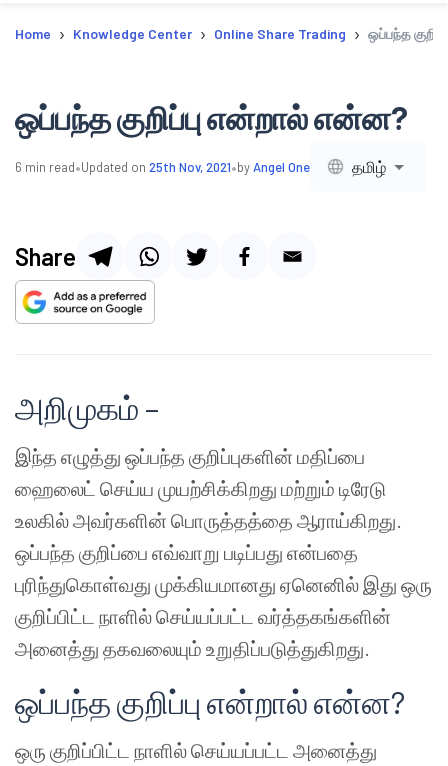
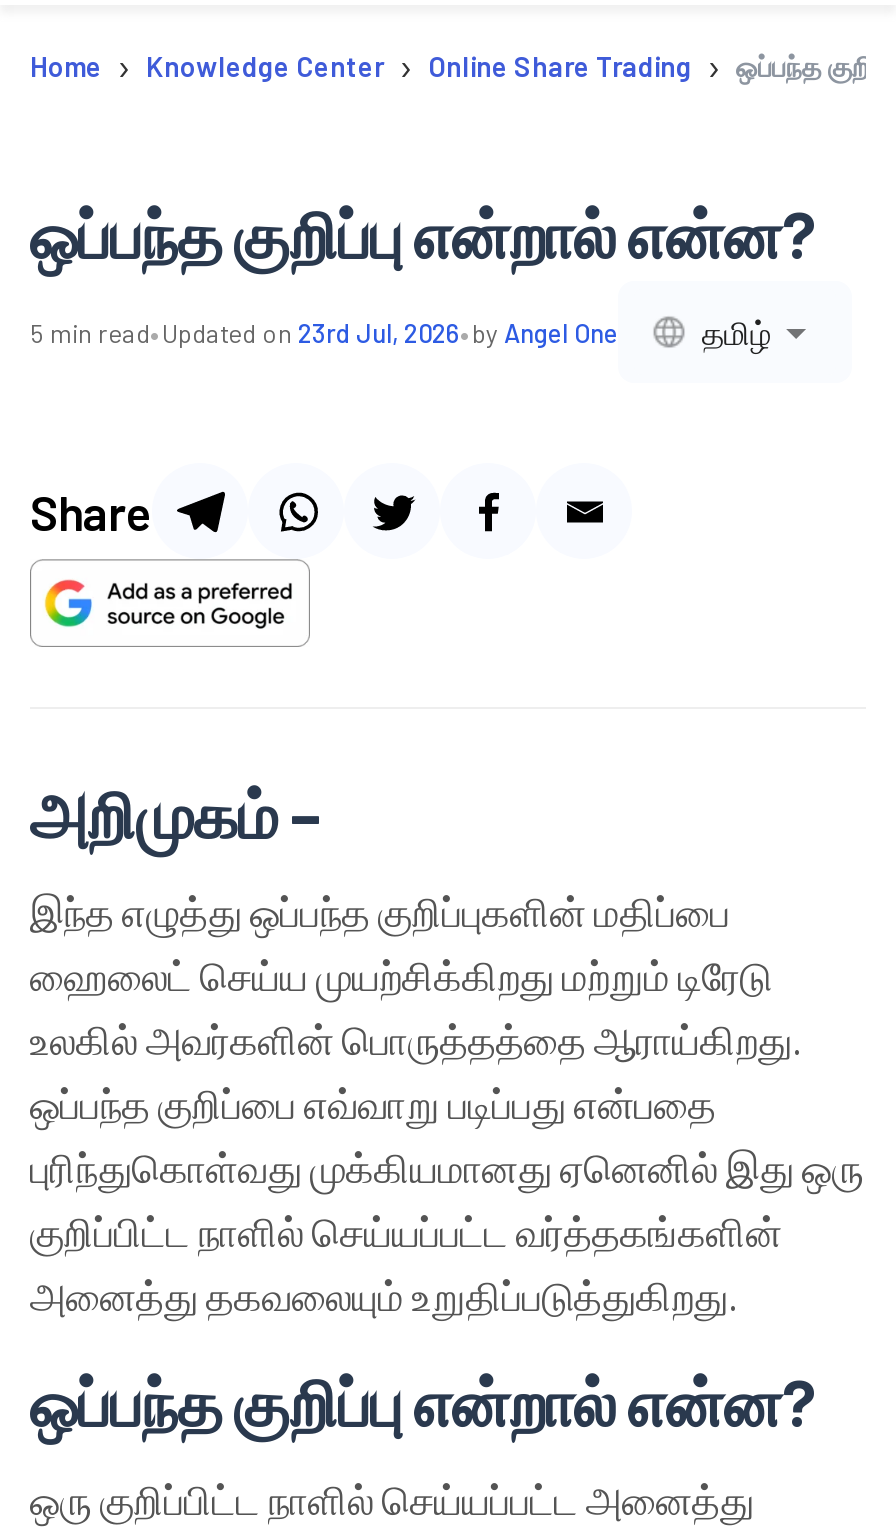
[15,156,310,175] 6 min read•Updated on 25th Nov, 2021•by Angel One -> [30,312,618,350] 5 min read•Updated on 23rd Jul, 2026•by Angel One

